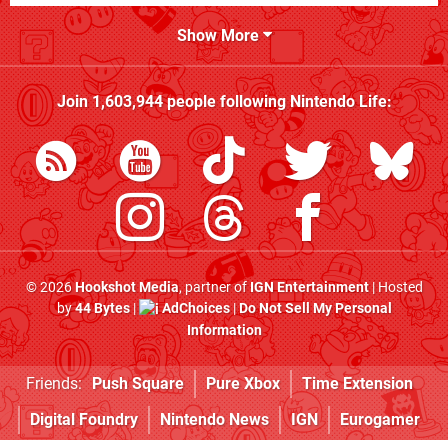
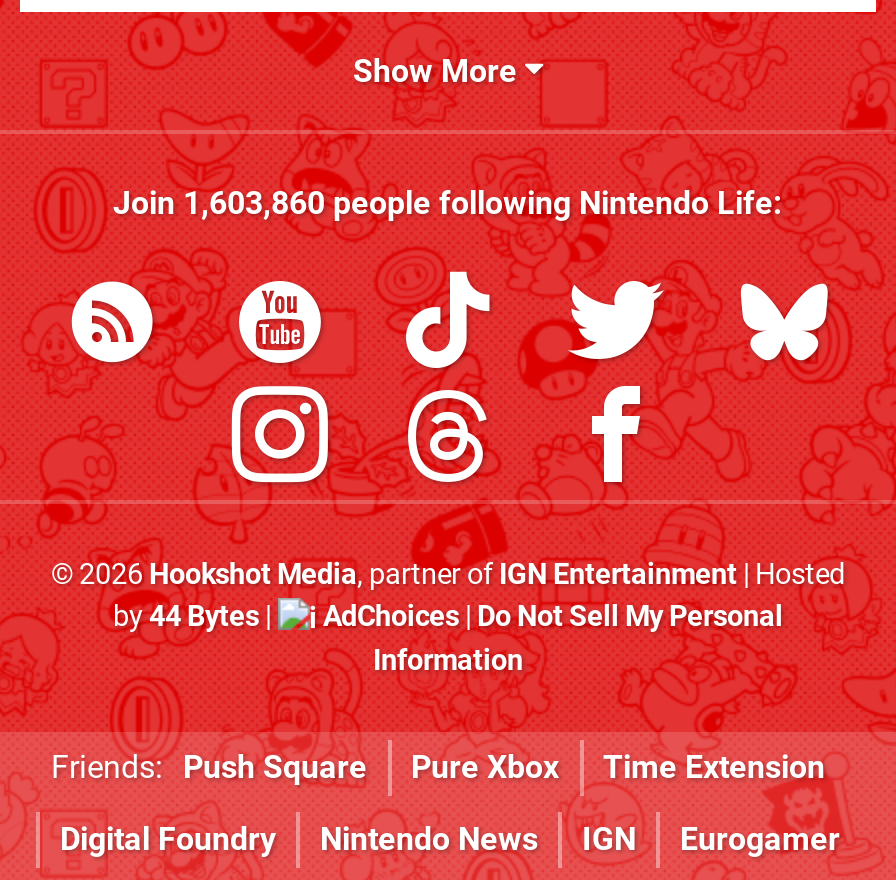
[56,92,391,111] Join 1,603,944 people following Nintendo Life: -> [113,184,783,222] Join 1,603,860 people following Nintendo Life:

